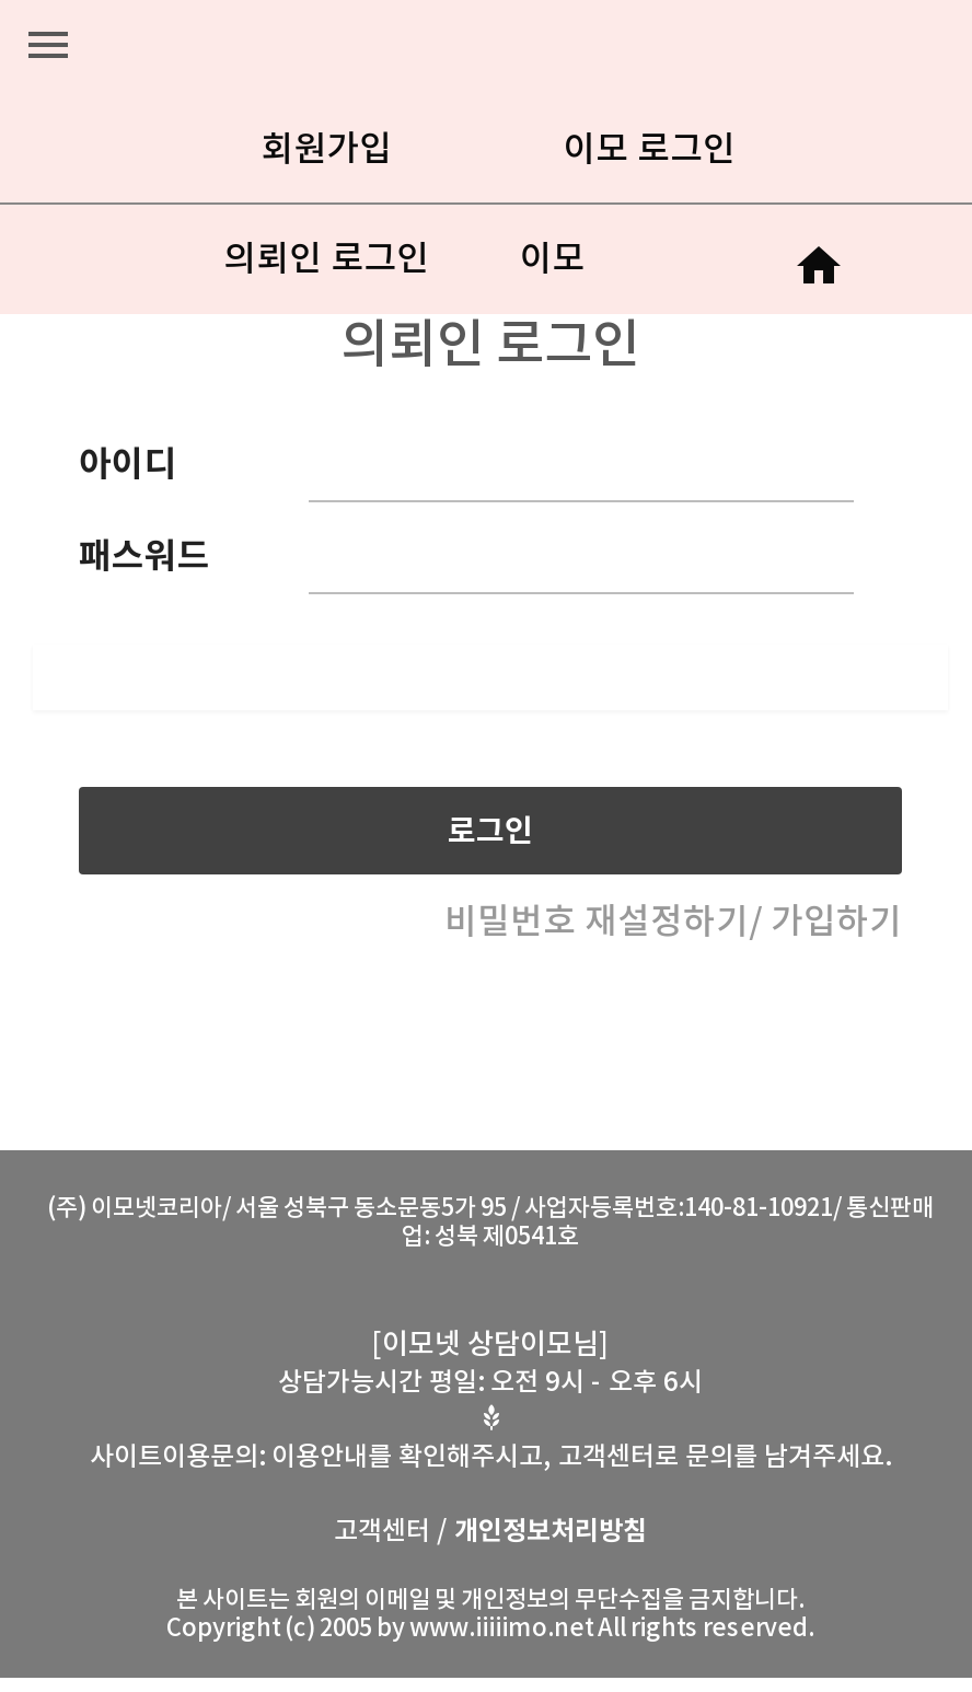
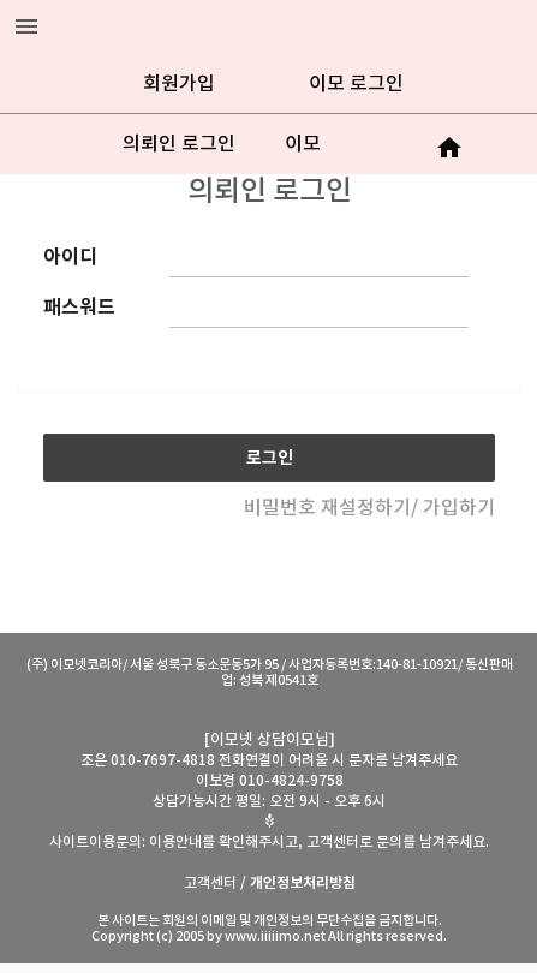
none -> [80,752,458,789] 조은 010-7697-4818 전화연결이 어려울 시 문자를 남겨주세요 | 이보경 010-4824-9758

